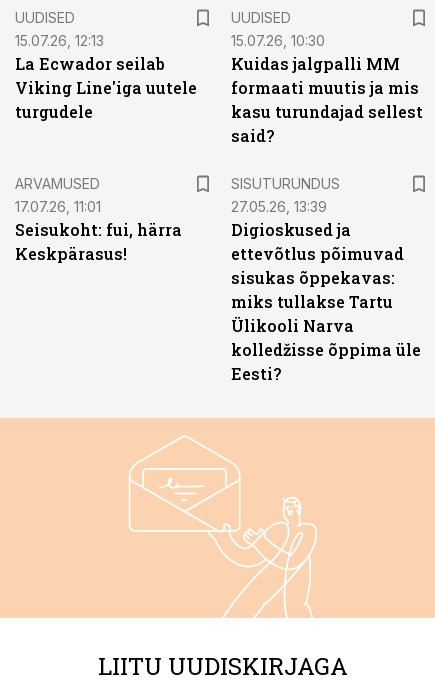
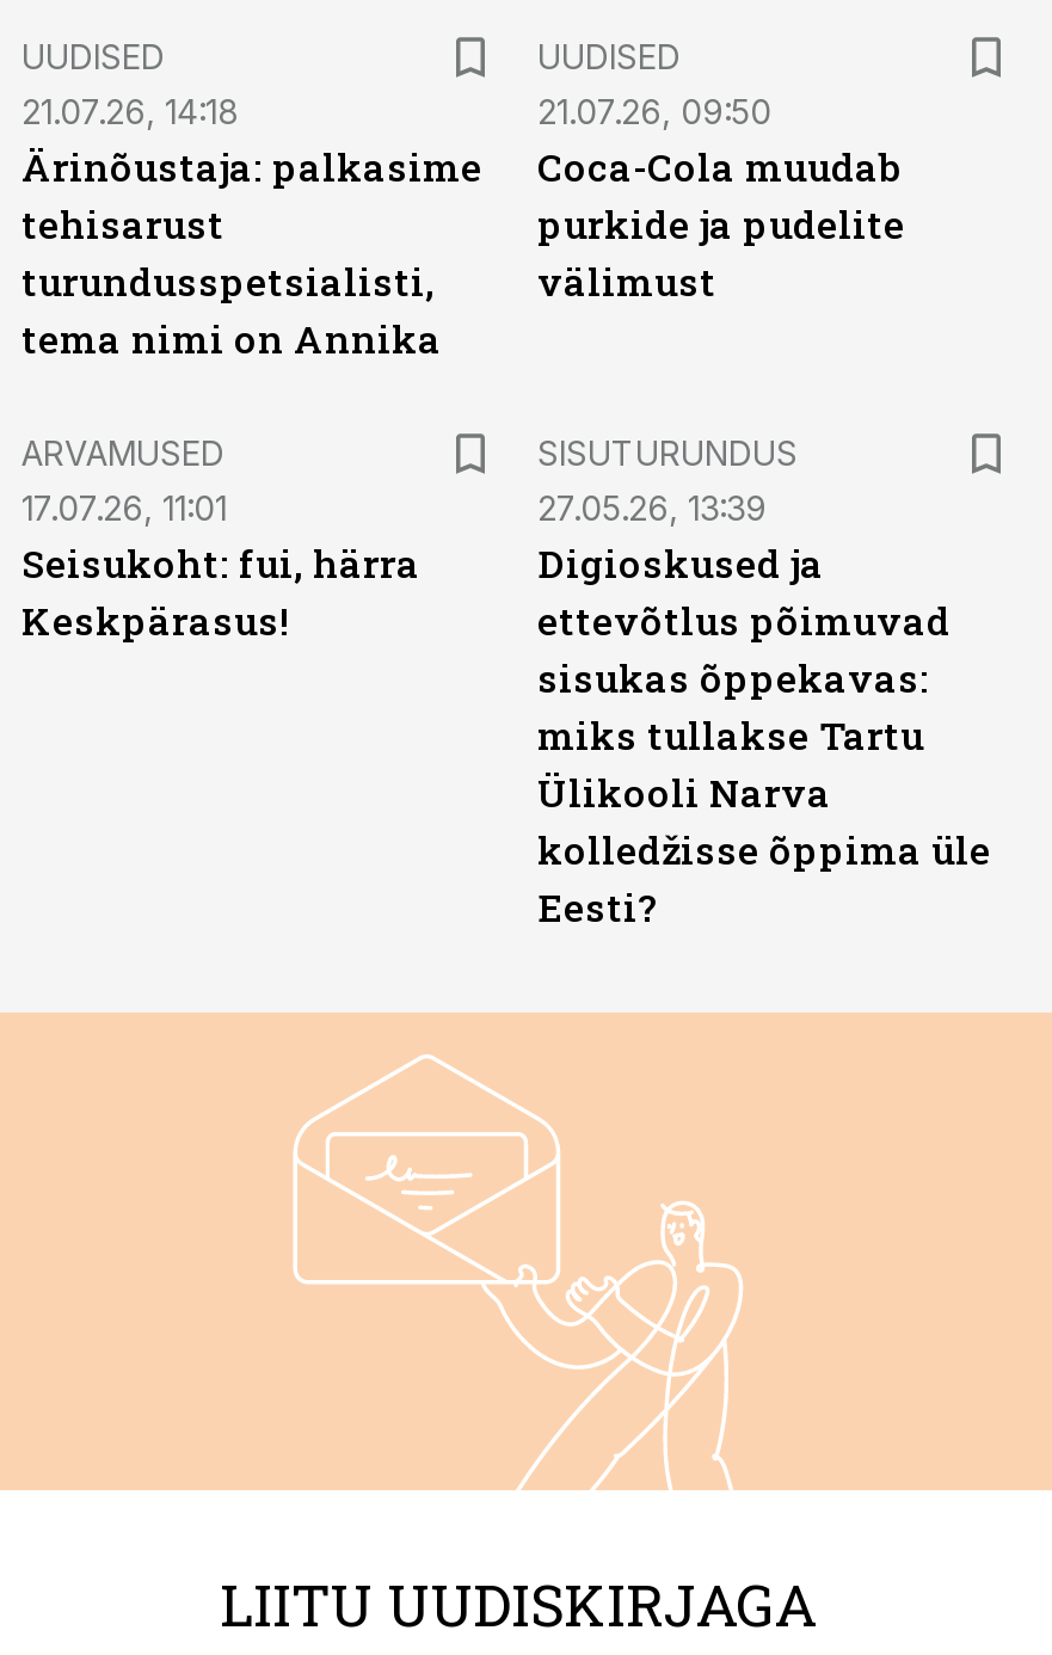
[15,32,197,122] 15.07.26, 12:13 | La Ecwador seilab | Viking Line'iga uutele | turgudele -> [21,91,482,363] 21.07.26, 14:18 | Ärinõustaja: palkasime | tehisarust | turundusspetsialisti, | tema nimi on Annika
[231,32,423,146] 15.07.26, 10:30 | Kuidas jalgpalli MM | formaati muutis ja mis | kasu turundajad sellest | said? -> [537,91,905,306] 21.07.26, 09:50 | Coca-Cola muudab | purkide ja pudelite | välimust

